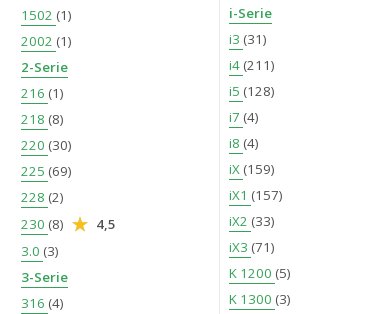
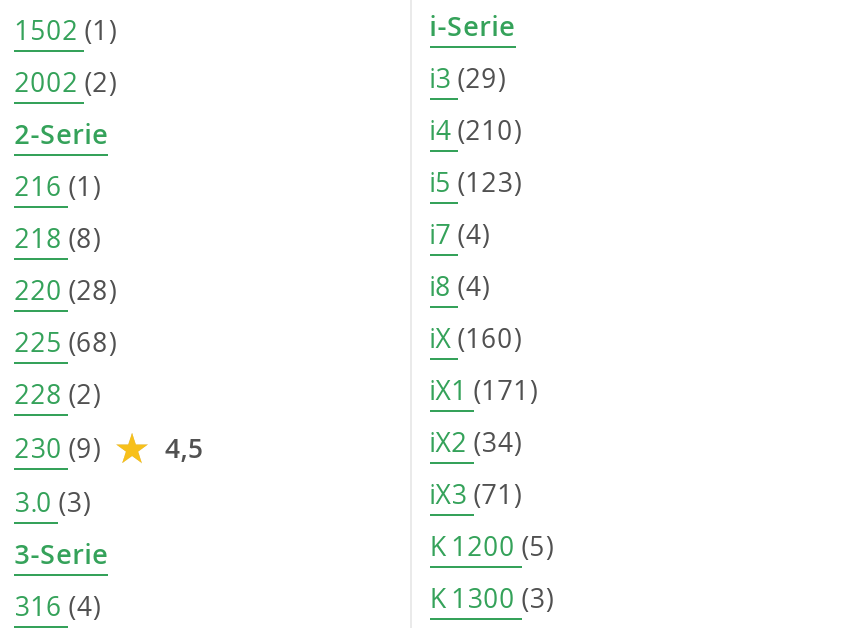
[21,32,72,50] 2002 (1) -> [14,64,116,100] 2002 (2)
[229,30,267,48] i3 (31) -> [430,60,506,96] i3 (29)
[229,56,275,74] i4 (211) -> [430,112,522,148] i4 (210)
[229,82,275,100] i5 (128) -> [430,164,522,200] i5 (123)
[21,136,72,154] 220 (30) -> [14,272,116,308] 220 (28)
[21,162,72,180] 225 (69) -> [14,324,116,360] 225 (68)
[229,160,275,178] iX (159) -> [430,320,522,356] iX (160)
[229,186,283,204] iX1 (157) -> [430,372,538,408] iX1 (171)
[21,215,116,233] 230 (8) 4,5 -> [14,430,204,466] 230 (9) 4,5
[229,212,275,230] iX2 (33) -> [430,424,522,460] iX2 (34)

